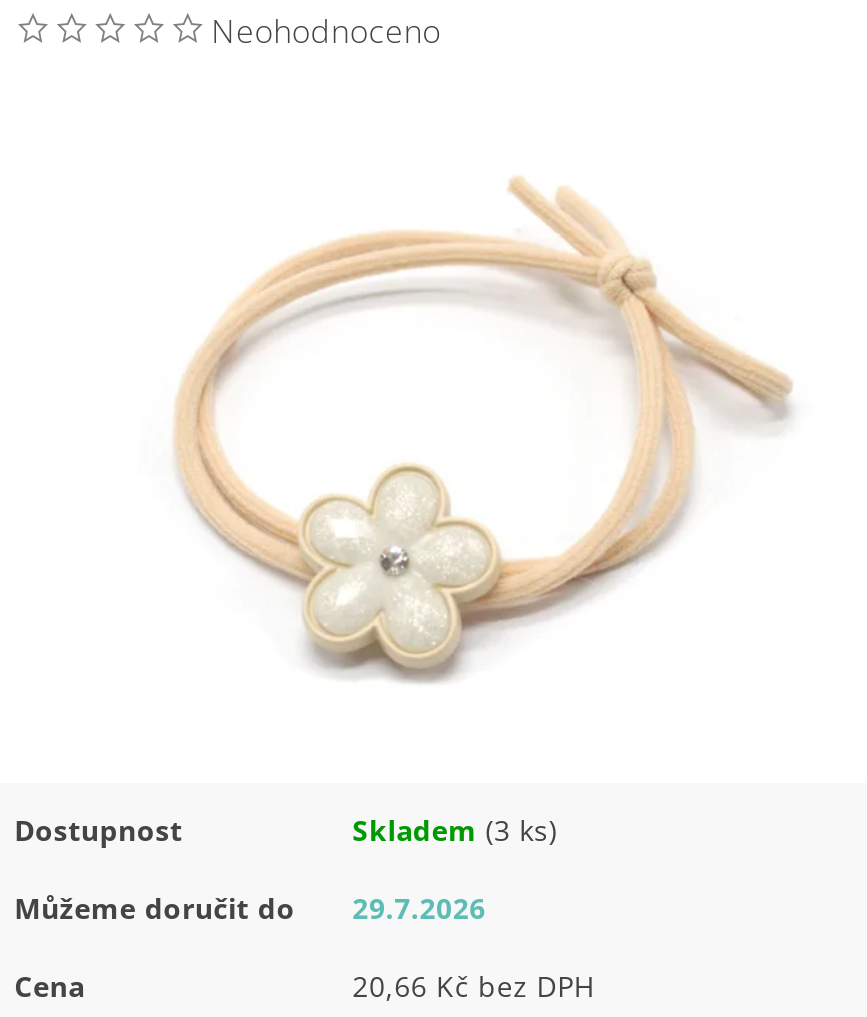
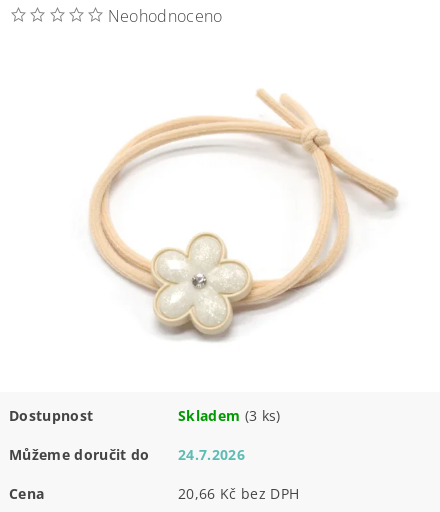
[14,888,486,926] Můžeme doručit do 29.7.2026 -> [9,445,245,464] Můžeme doručit do 24.7.2026

